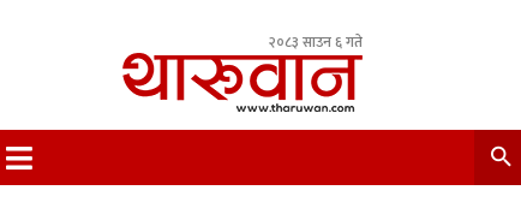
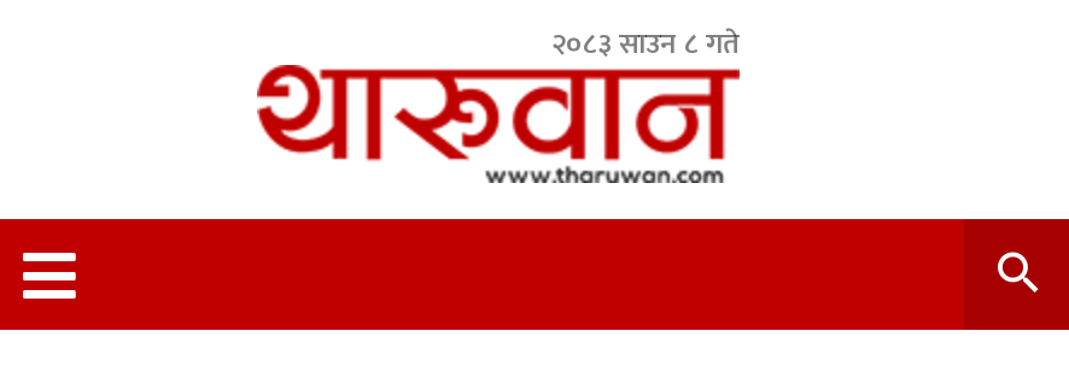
[269,30,363,54] २०८३ साउन ६ गते -> [551,19,740,67] २०८३ साउन ८ गते

